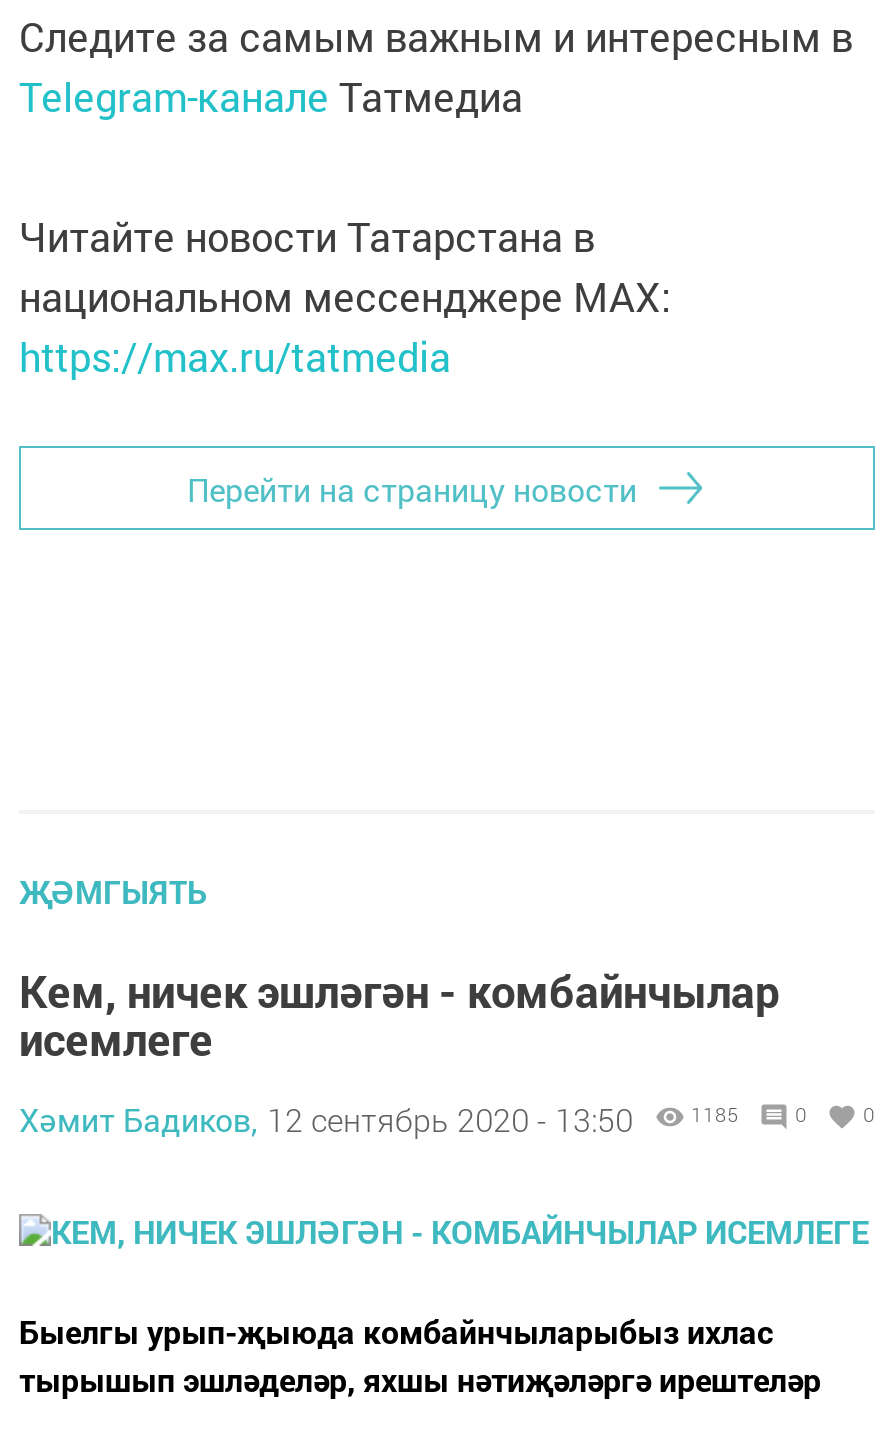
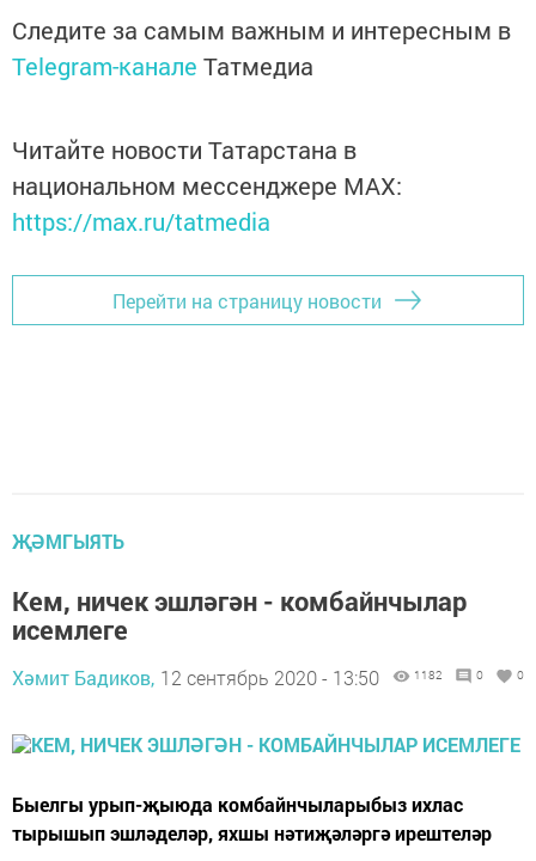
[691,1102,739,1128] 1185 -> [414,668,443,683] 1182

